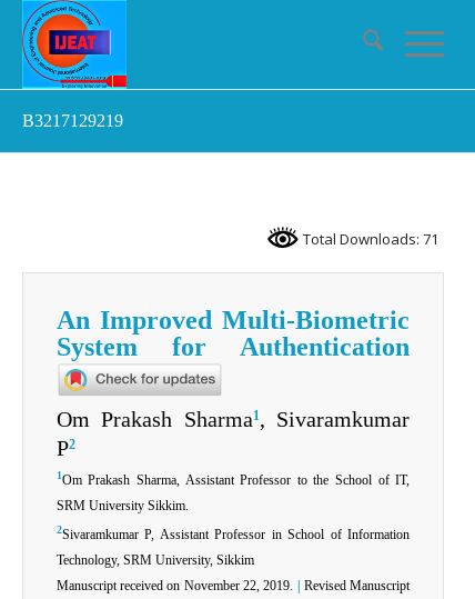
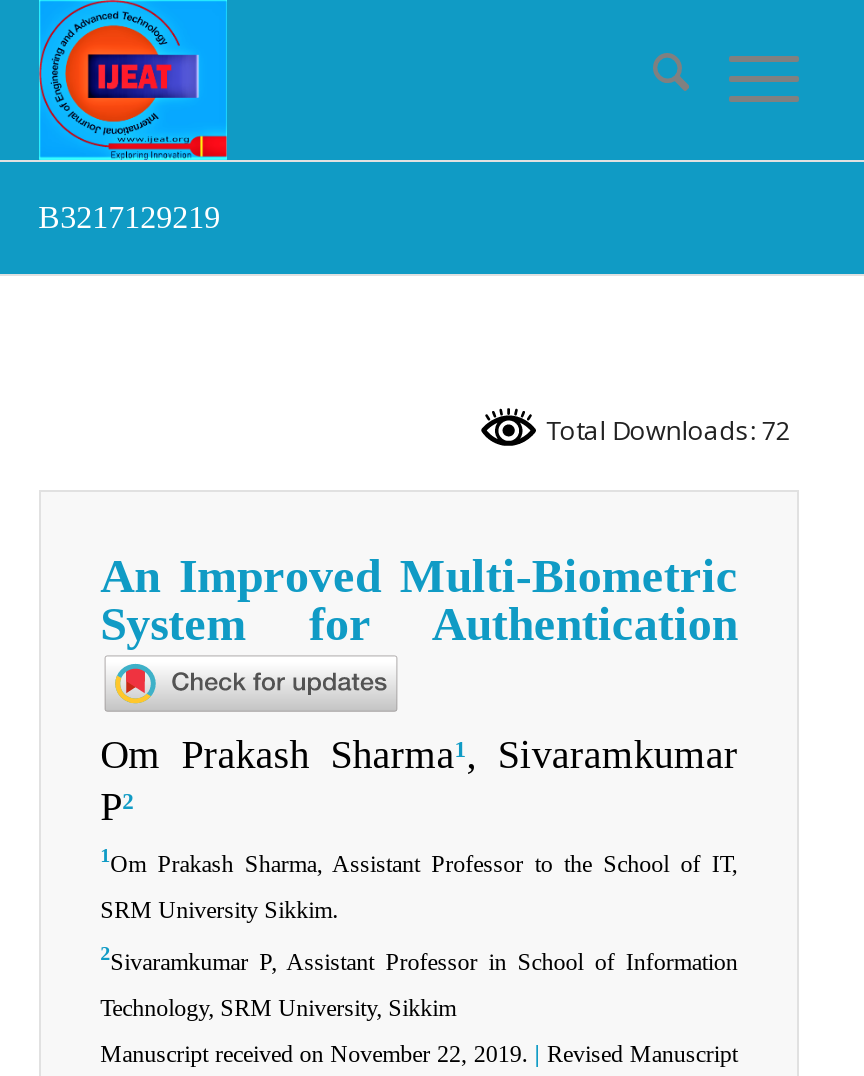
[300,229,439,249] Total Downloads: 71 -> [540,412,790,448] Total Downloads: 72

